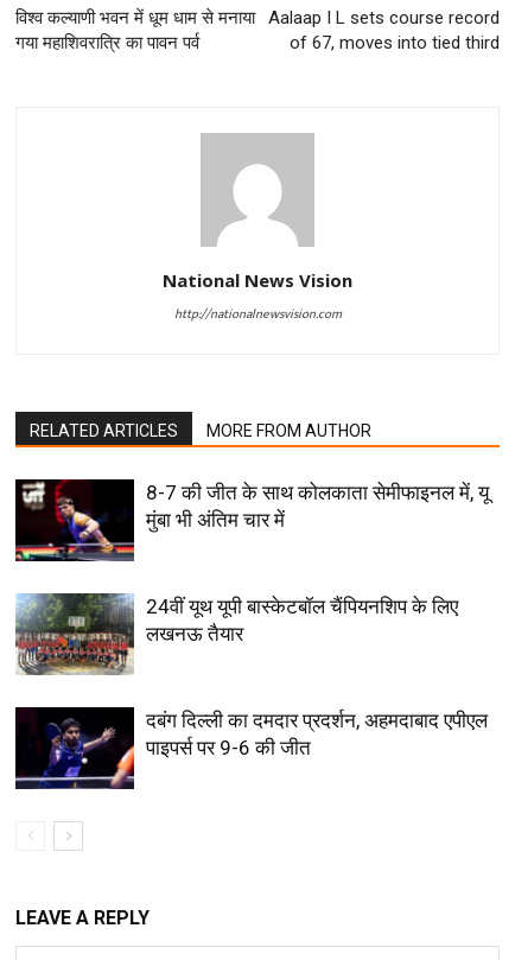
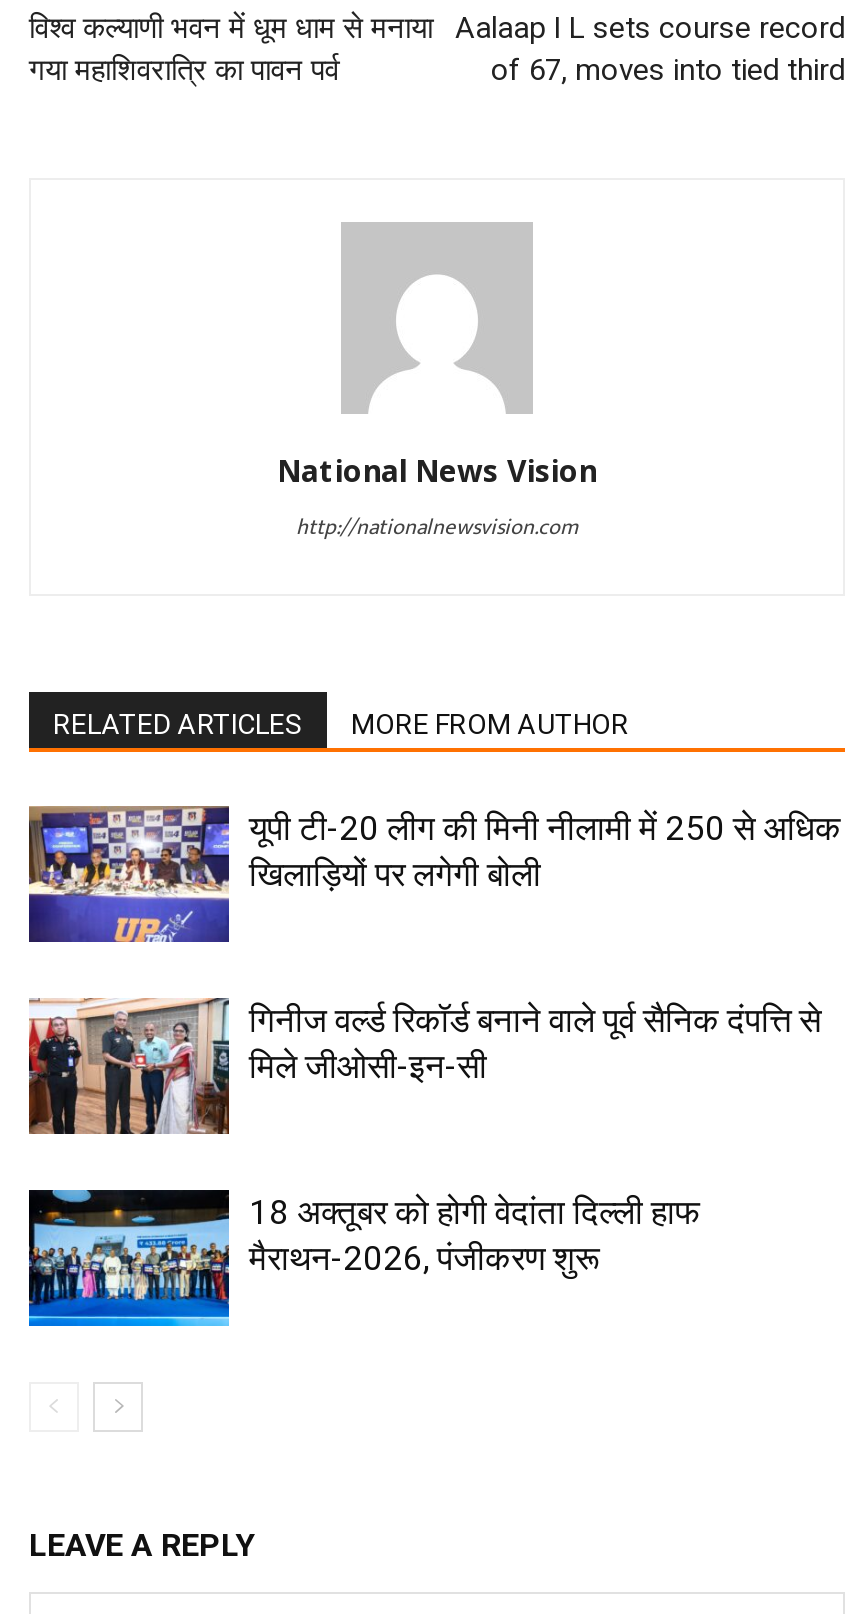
[14,478,489,562] [image] | 8-7 की जीत के साथ कोलकाता सेमीफाइनल में, यू | मुंबा भी अंतिम चार में -> [27,804,841,944] [image] | यूपी टी-20 लीग की मिनी नीलामी में 250 से अधिक | खिलाड़ियों पर लगेगी बोली
[15,592,458,675] [image] | 24वीं यूथ यूपी बास्केटबॉल चैंपियनशिप के लिए | लखनऊ तैयार -> [27,996,821,1136] [image] | गिनीज वर्ल्ड रिकॉर्ड बनाने वाले पूर्व सैनिक दंपत्ति से | मिले जीओसी-इन-सी
[14,706,488,790] [image] | दबंग दिल्ली का दमदार प्रदर्शन, अहमदाबाद एपीएल | पाइपर्स पर 9-6 की जीत -> [27,1188,699,1328] [image] | 18 अक्तूबर को होगी वेदांता दिल्ली हाफ | मैराथन-2026, पंजीकरण शुरू

